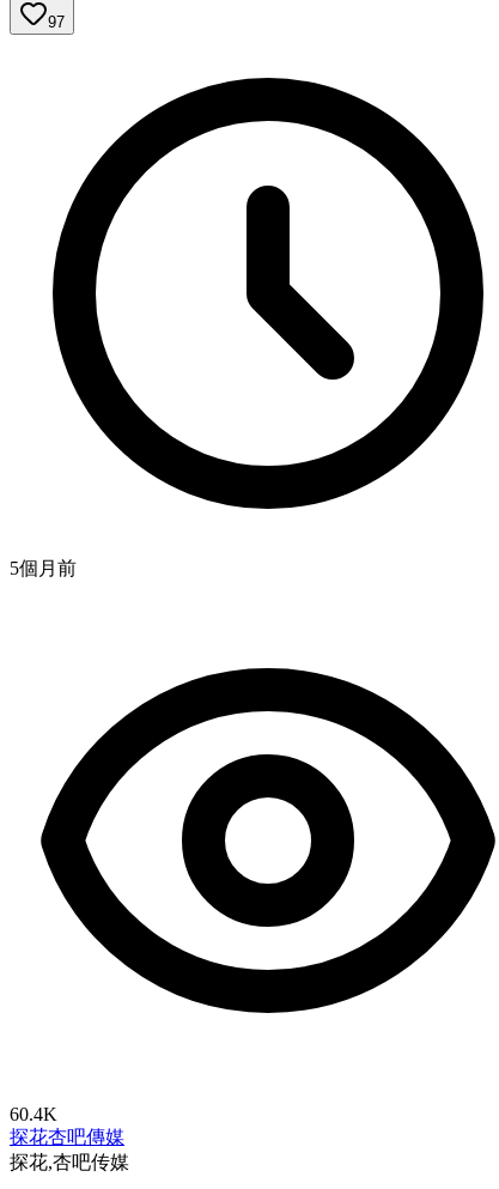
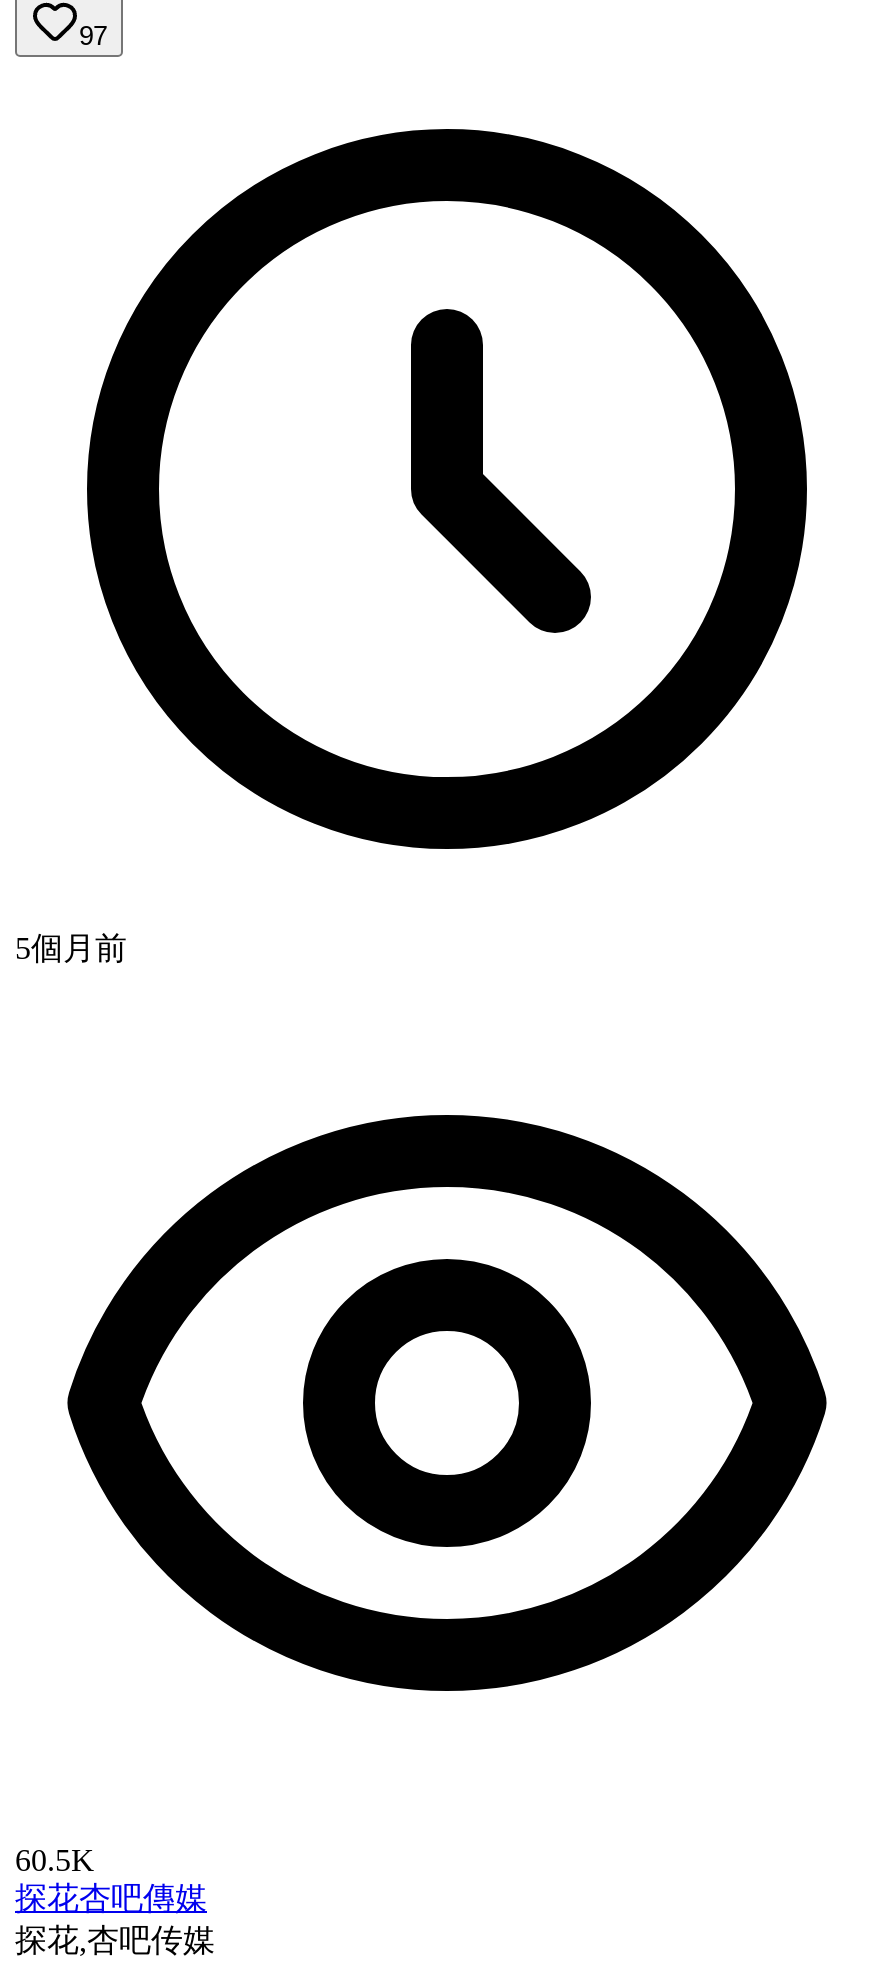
[10,1104,57,1124] 60.4K -> [15,1843,95,1877] 60.5K

